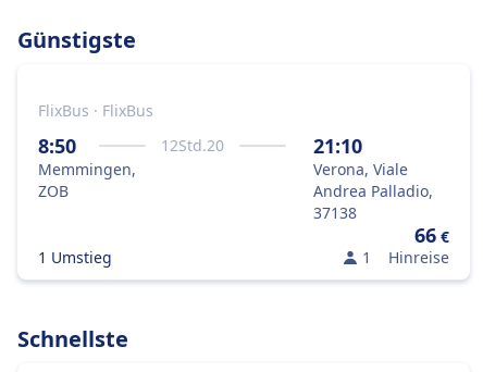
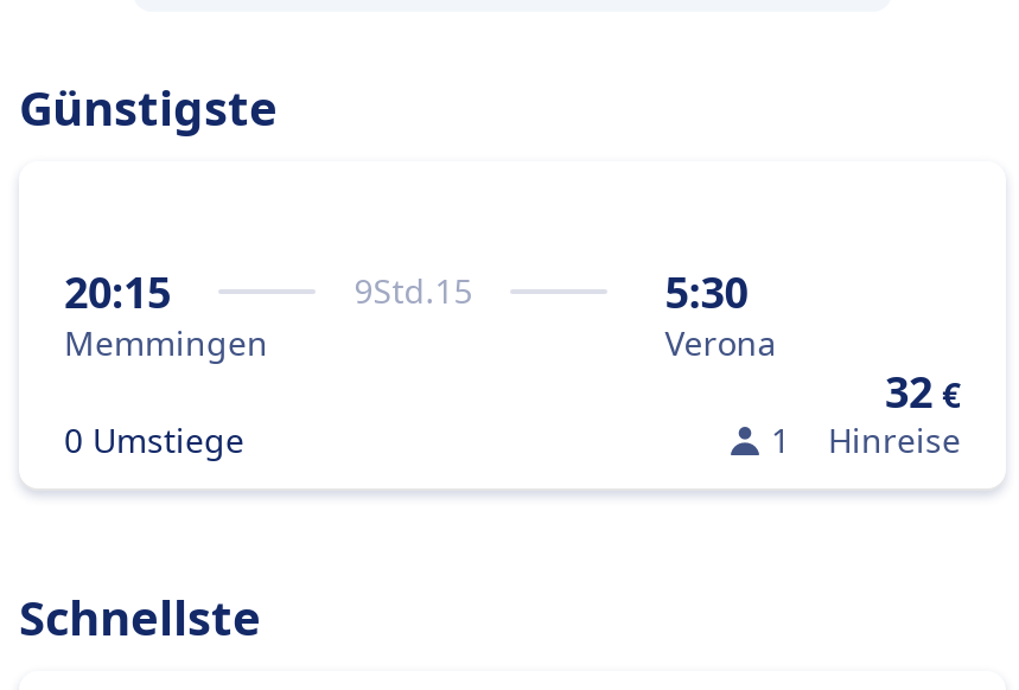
[38,100,224,201] FlixBus · FlixBus | 8:50 | 12Std.20 | Memmingen, | ZOB -> [64,263,473,365] 20:15 | 9Std.15 | Memmingen
[314,133,449,248] 21:10 | Verona, Viale | Andrea Palladio, | 37138 | 66 € -> [665,263,961,420] 5:30 | Verona | 32 €
[38,247,112,268] 1 Umstieg -> [64,417,244,462] 0 Umstiege

